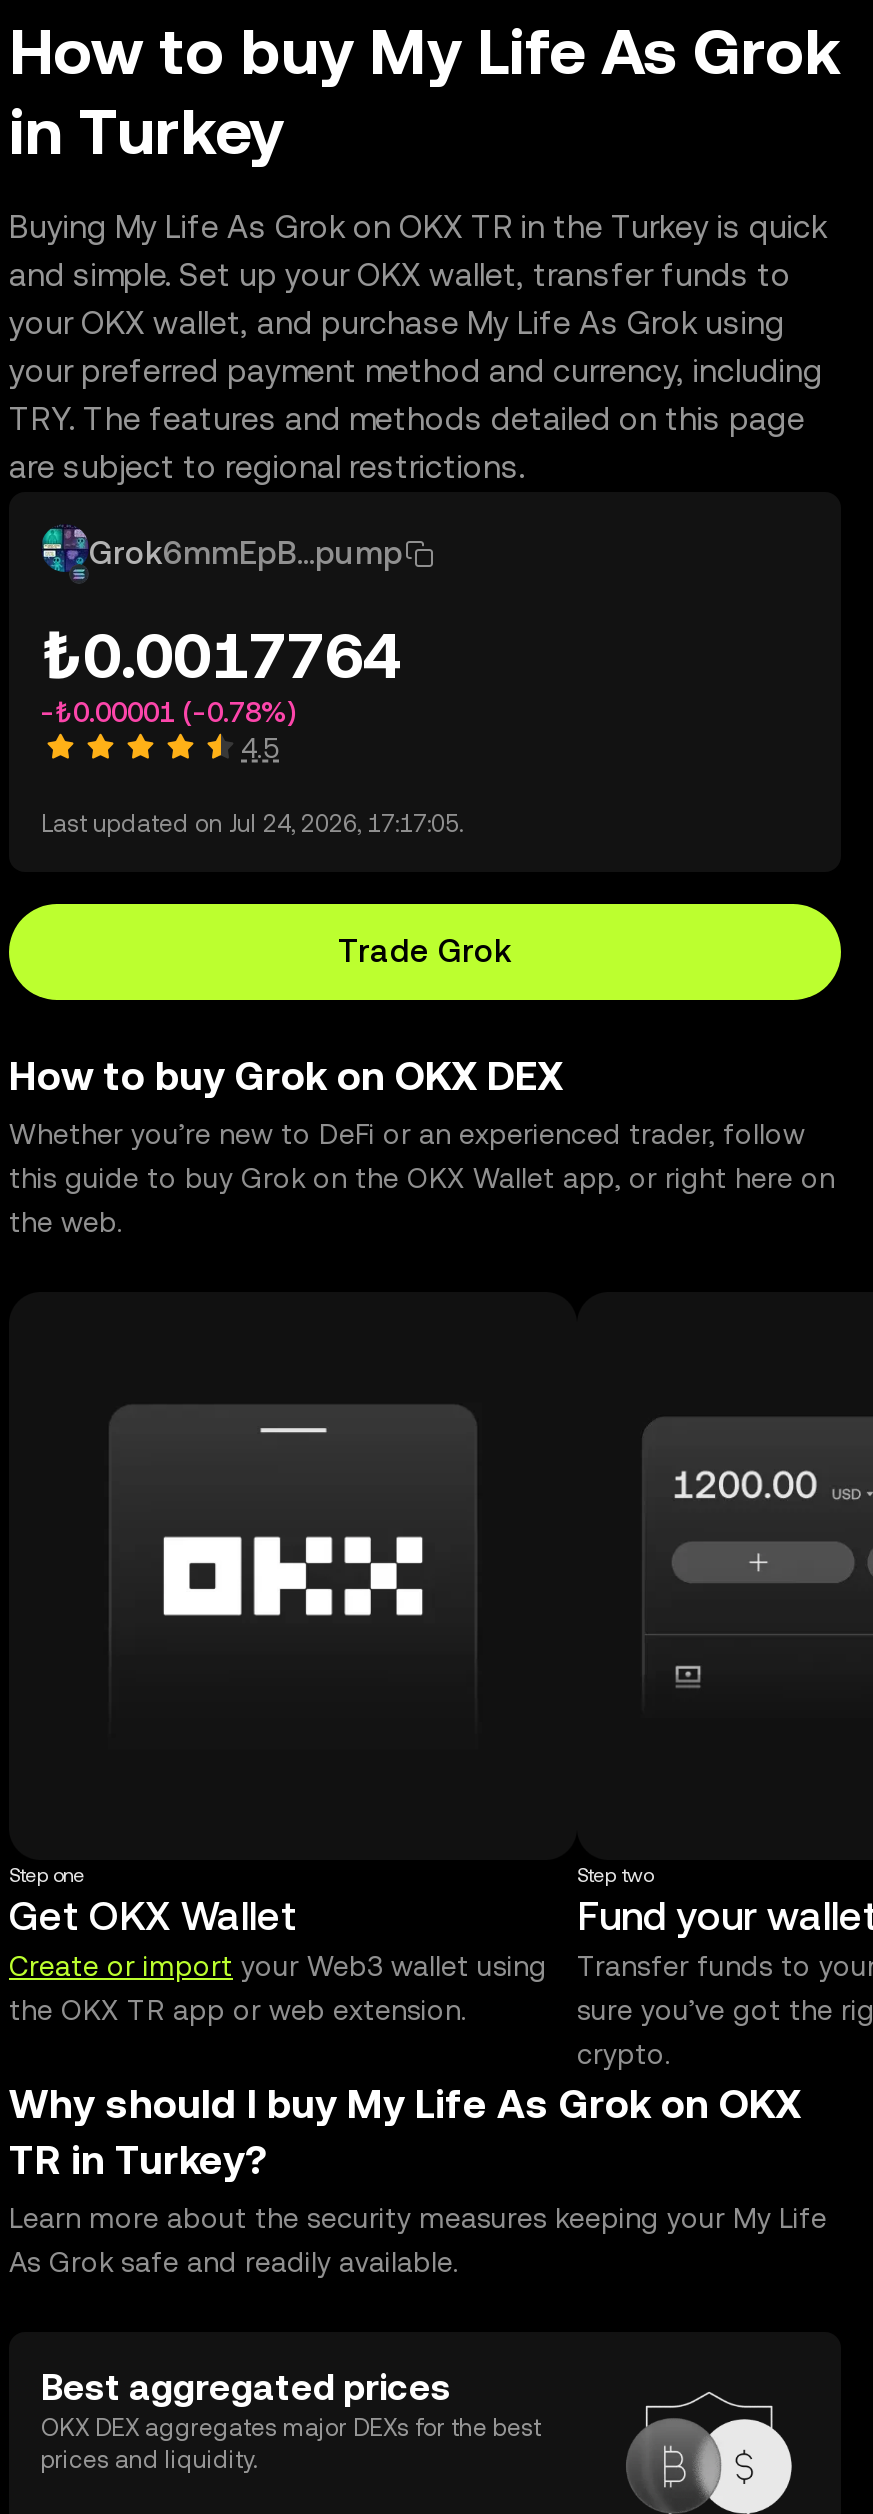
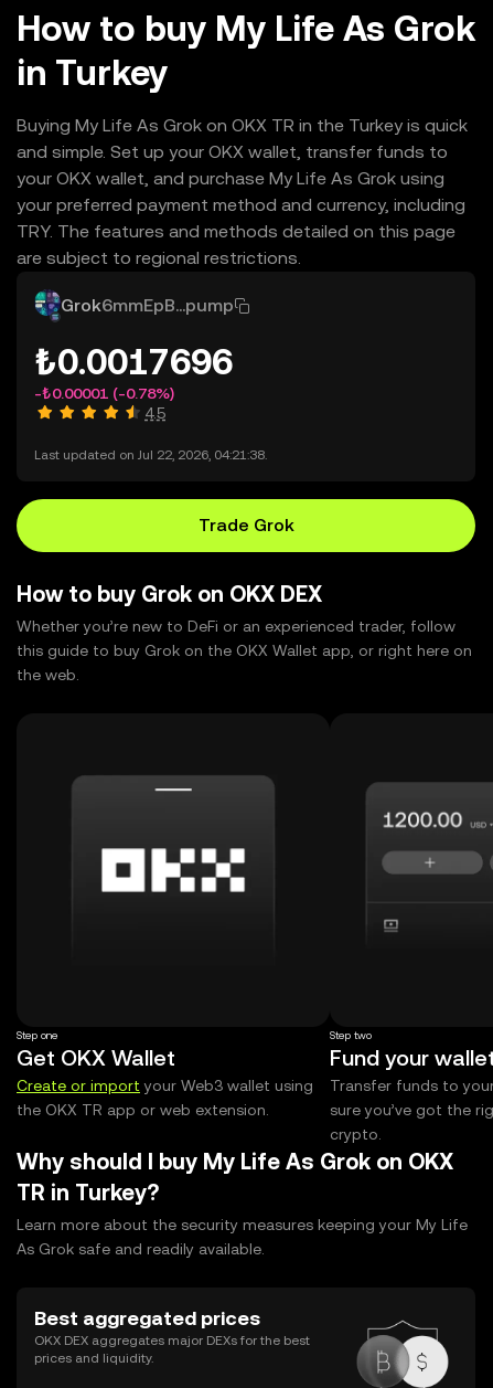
[41,618,401,692] ₺0.0017764 -> [34,341,233,382] ₺0.0017696
[41,810,463,838] Last updated on Jul 24, 2026, 17:17:05. -> [34,447,267,463] Last updated on Jul 22, 2026, 04:21:38.

